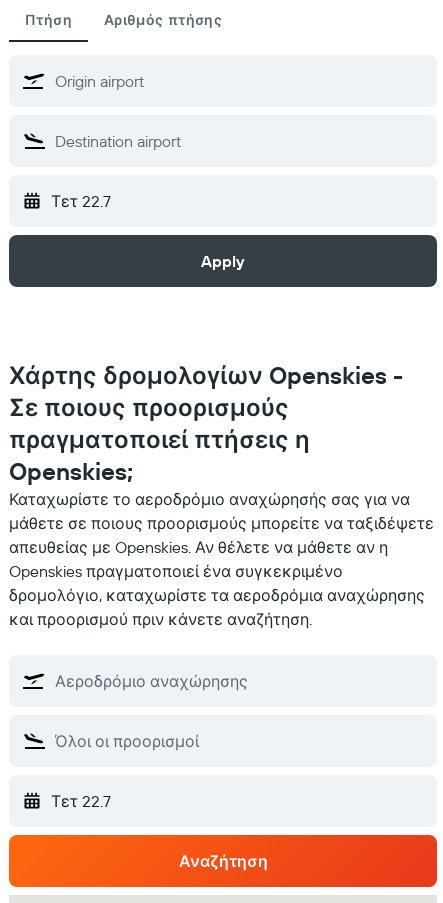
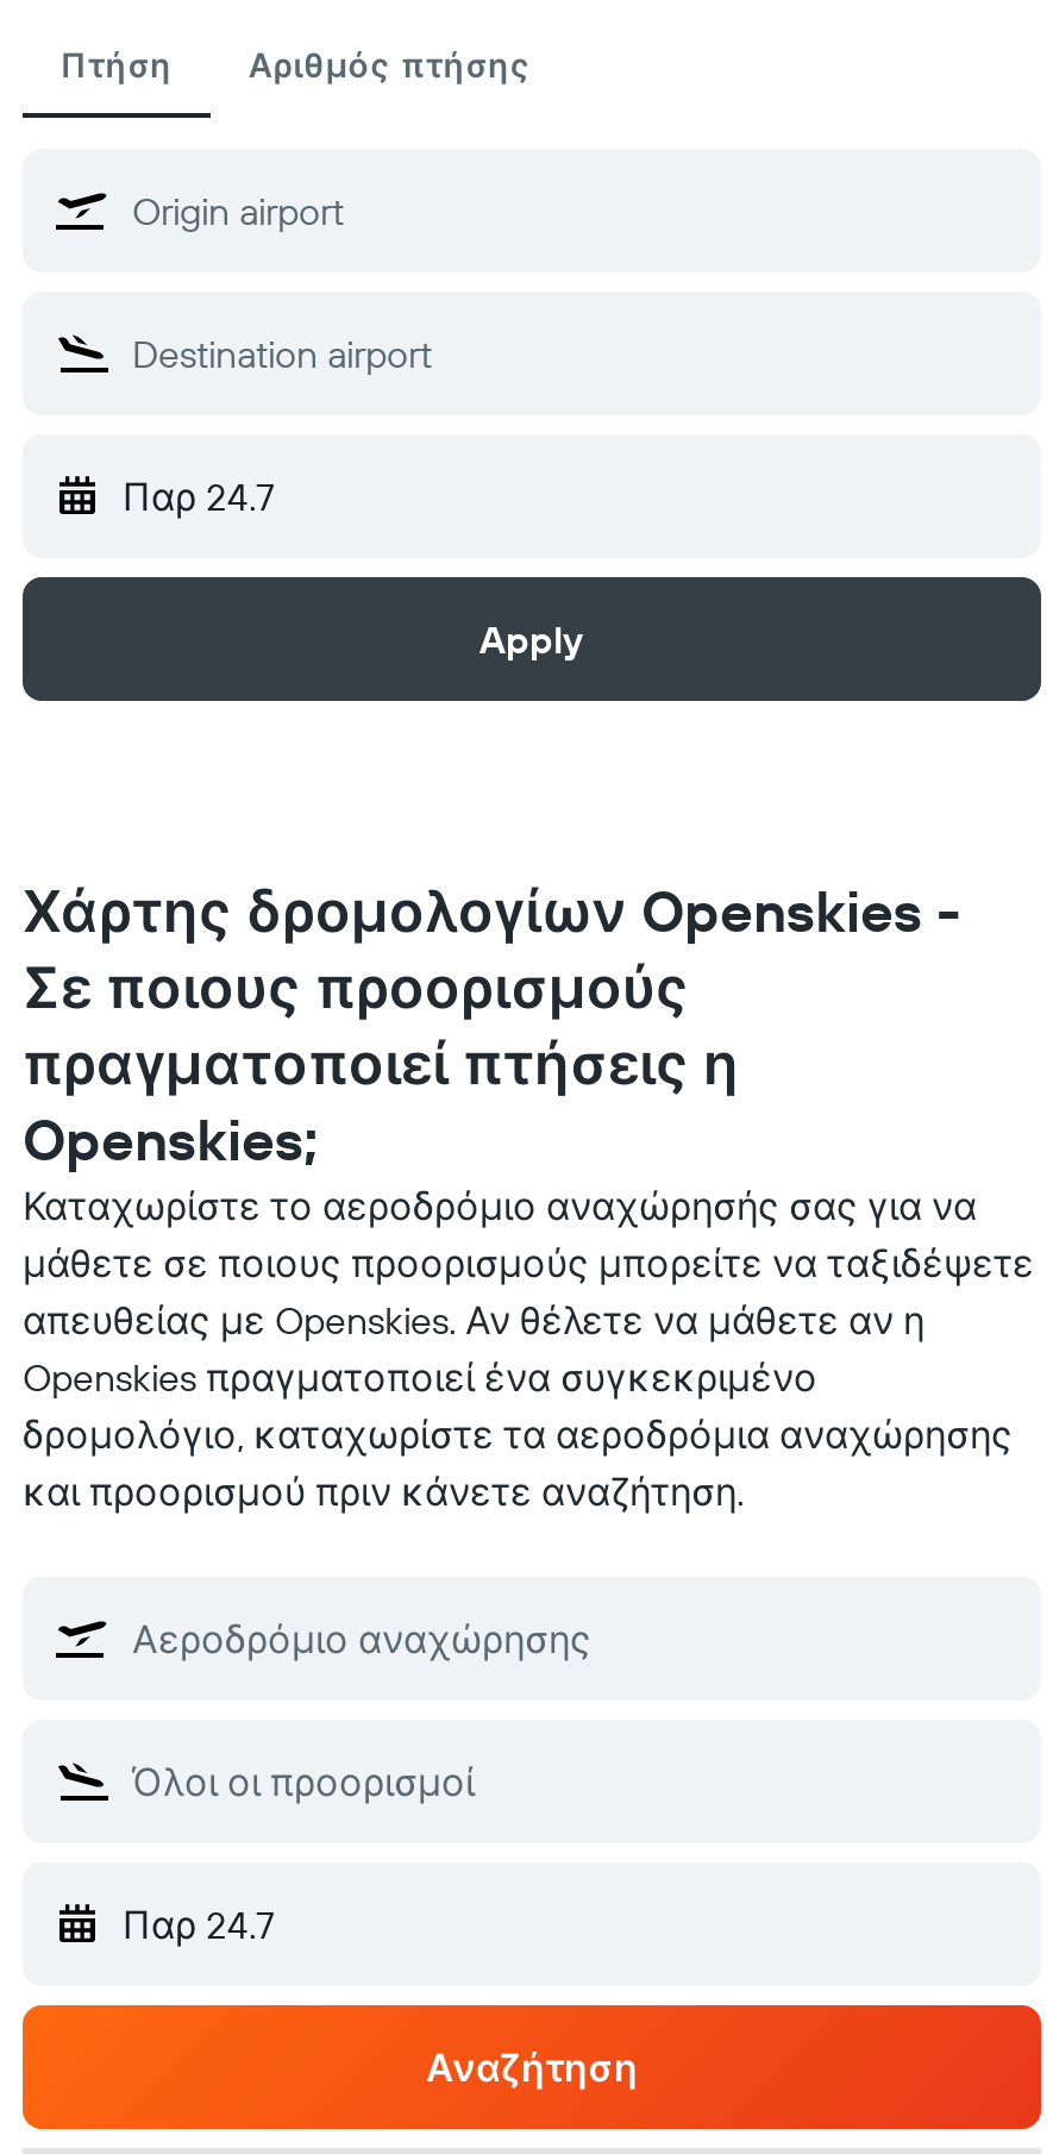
[51,191,111,211] Τετ 22.7 -> [123,472,275,520] Παρ 24.7
[51,791,111,811] Τετ 22.7 -> [123,1901,275,1948] Παρ 24.7

